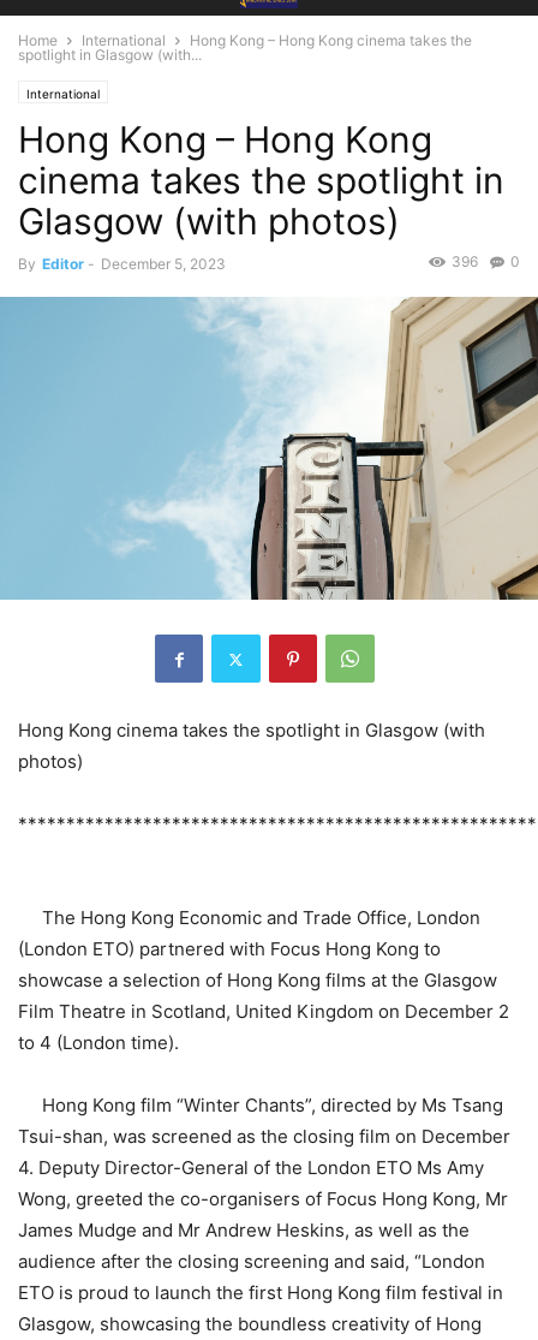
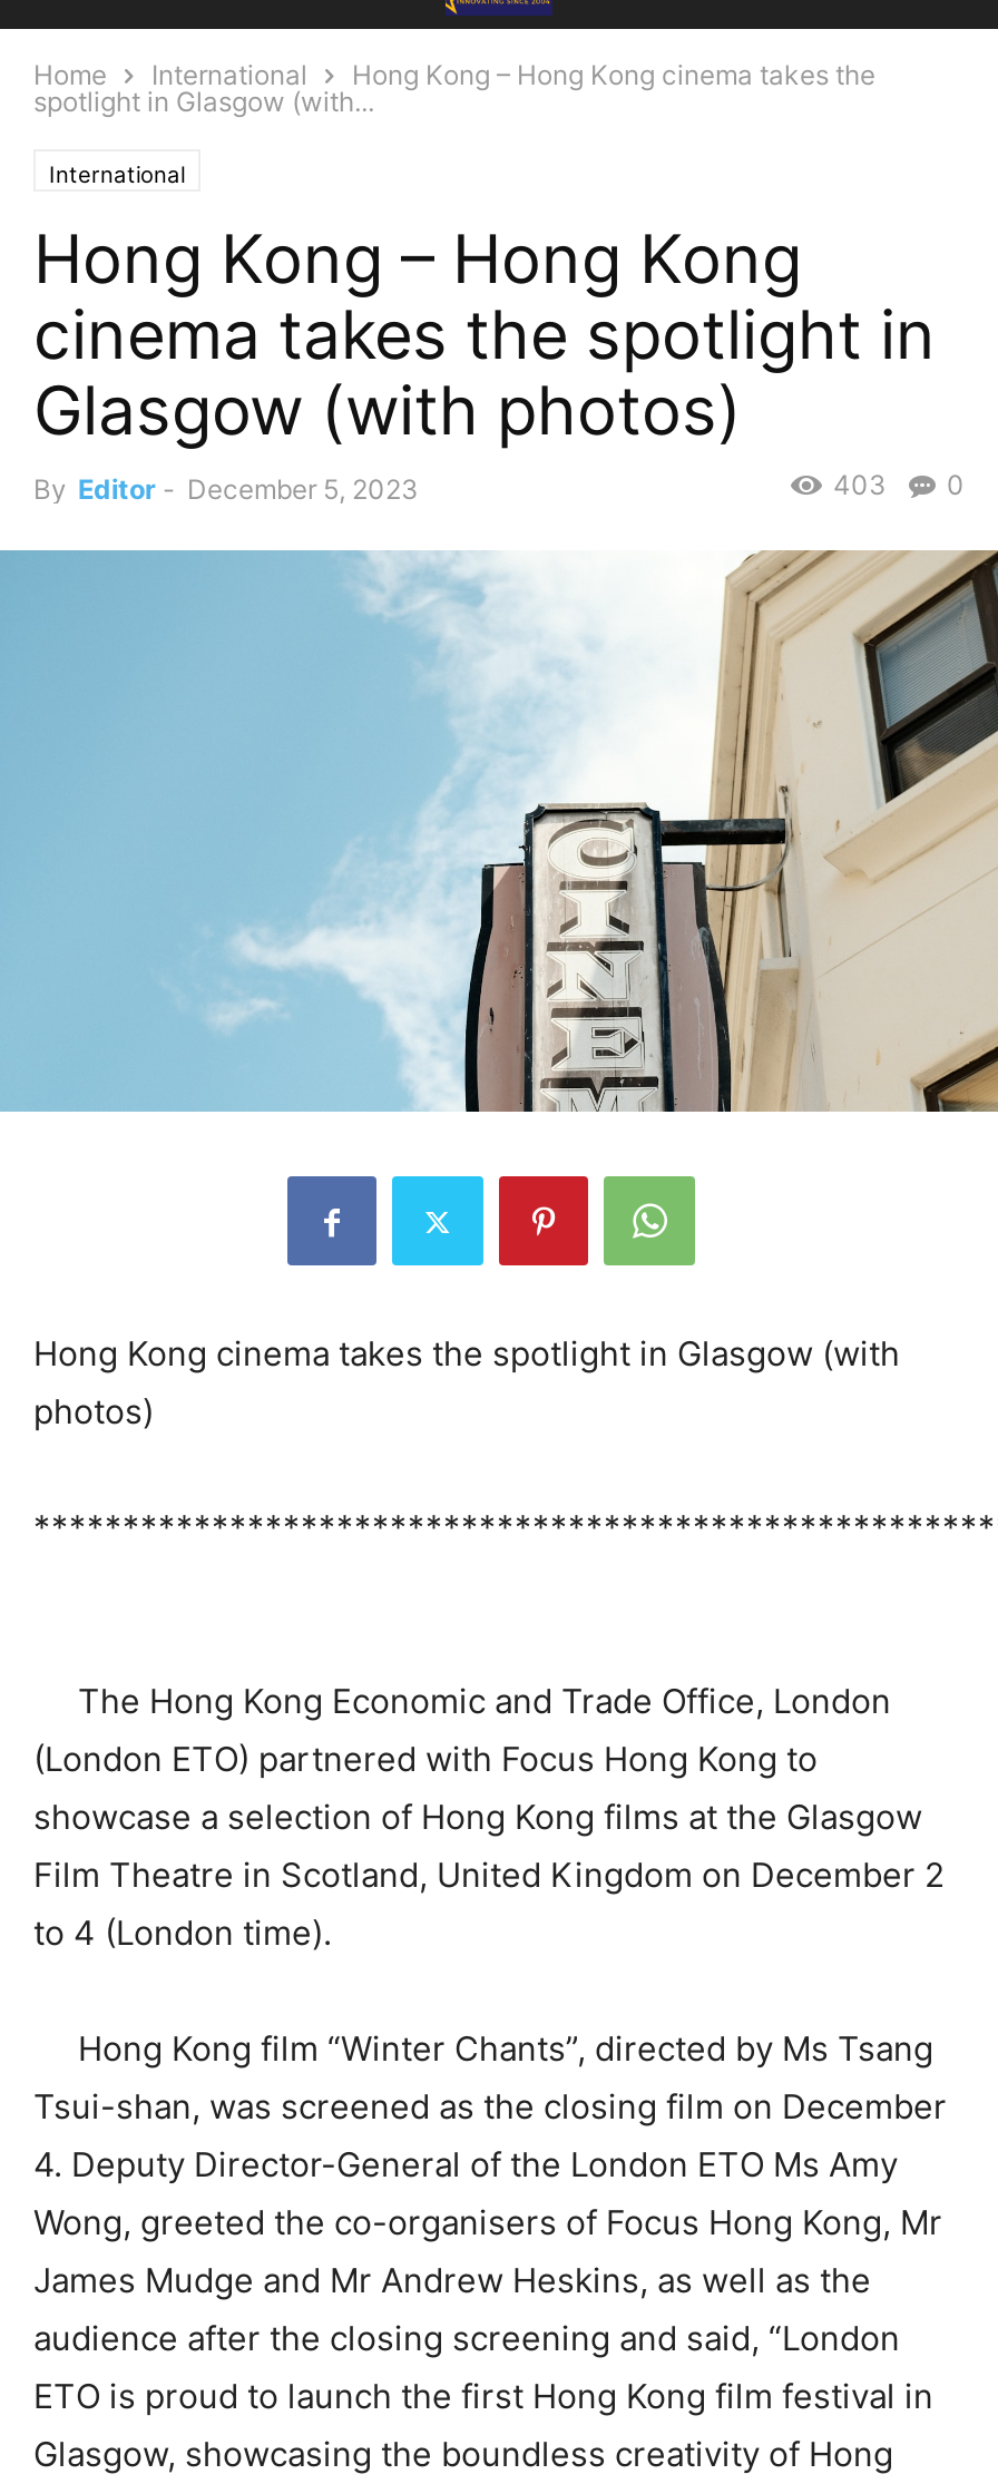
[452,252,520,270] 396 0 -> [833,468,965,501] 403 0

